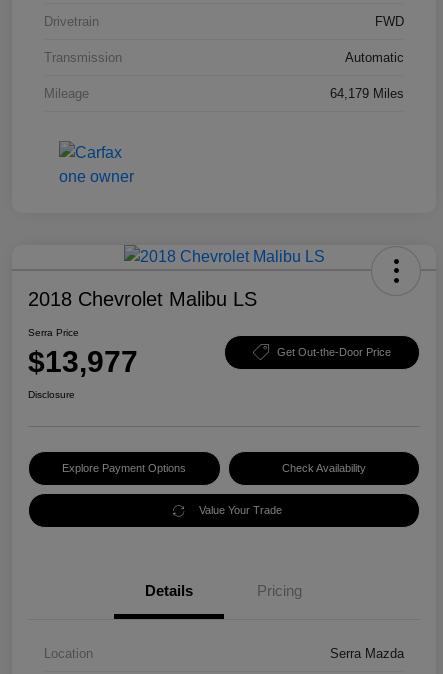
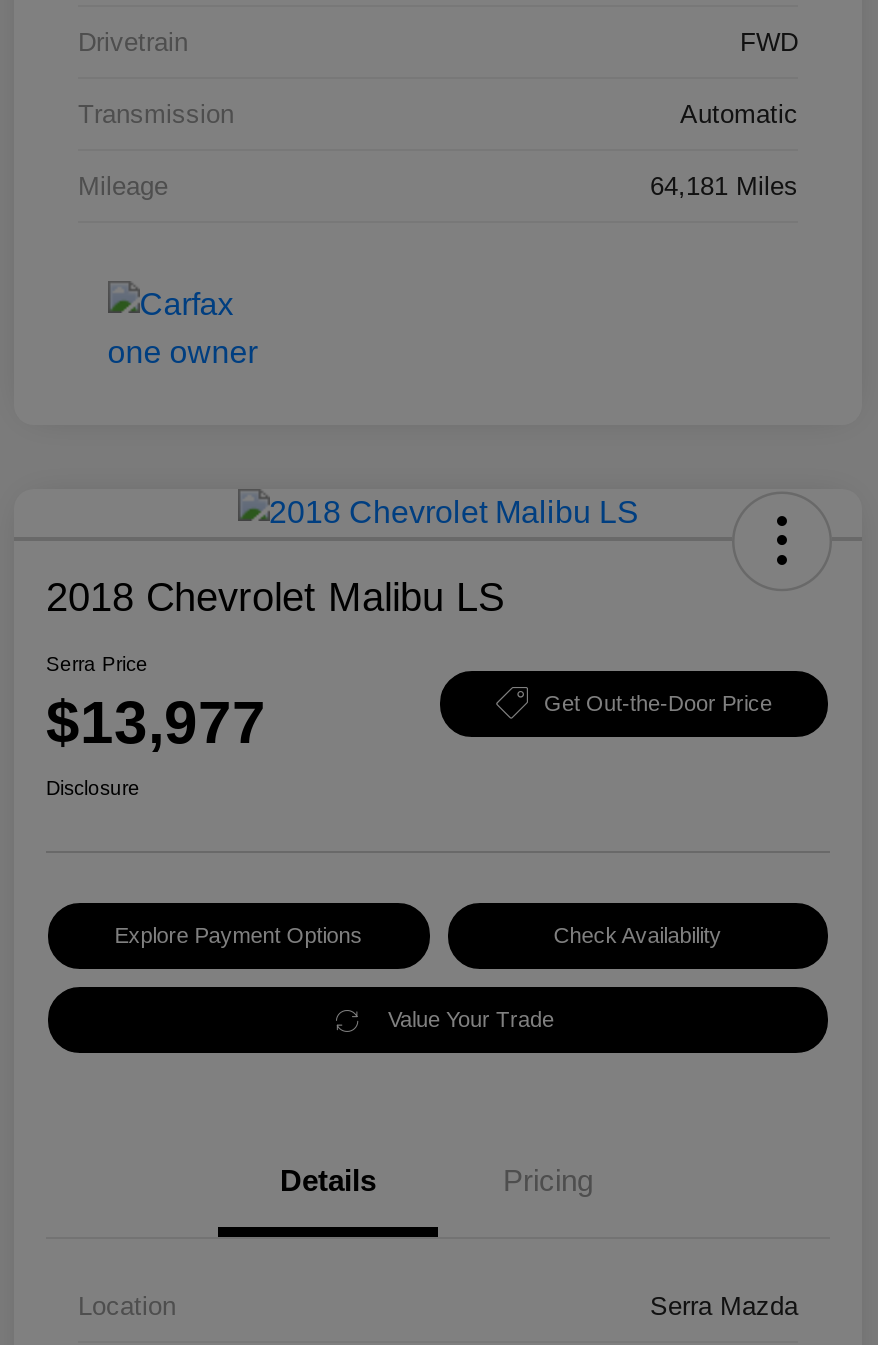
[330,86,404,101] 64,179 Miles -> [650,171,798,201] 64,181 Miles

